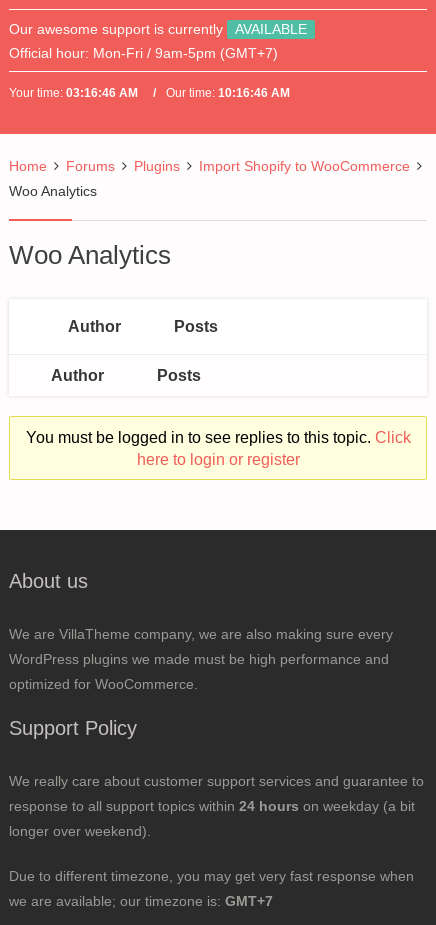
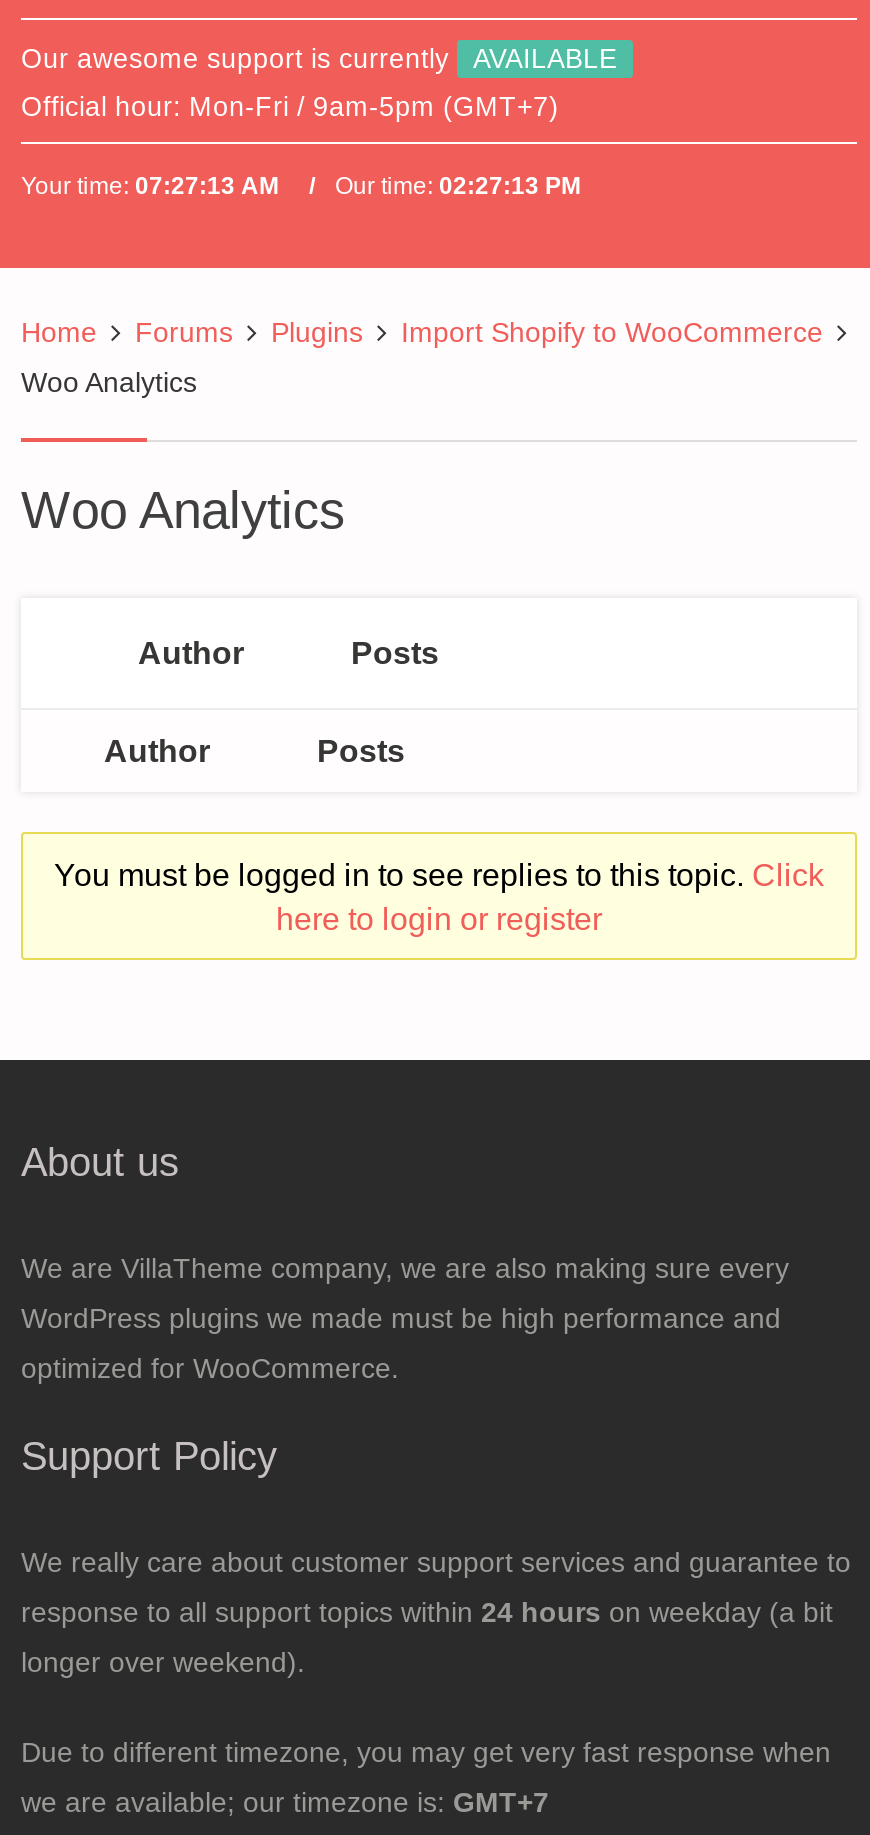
[9,86,138,100] Your time: 03:16:46 AM -> [21,172,279,200] Your time: 07:27:13 AM
[163,86,290,100] Our time: 10:16:46 AM -> [329,172,581,200] Our time: 02:27:13 PM

